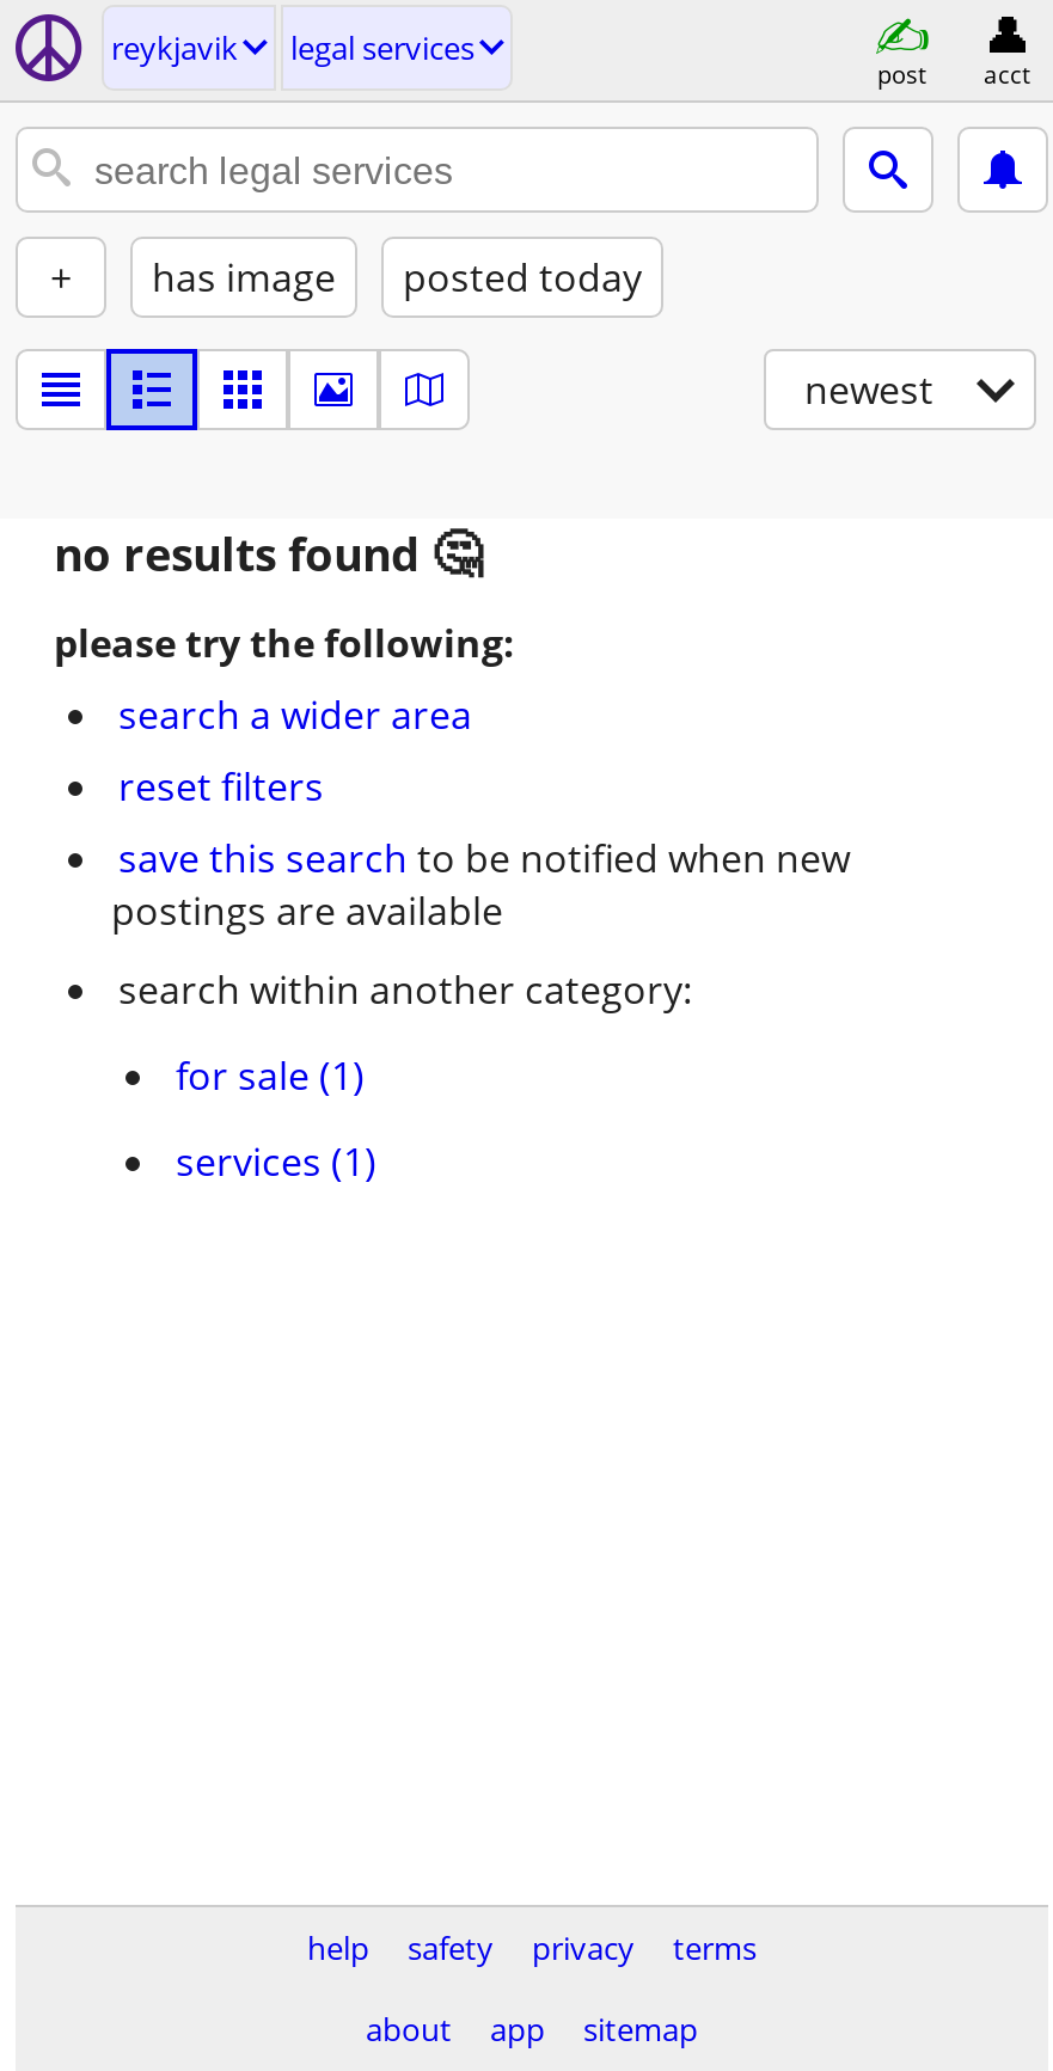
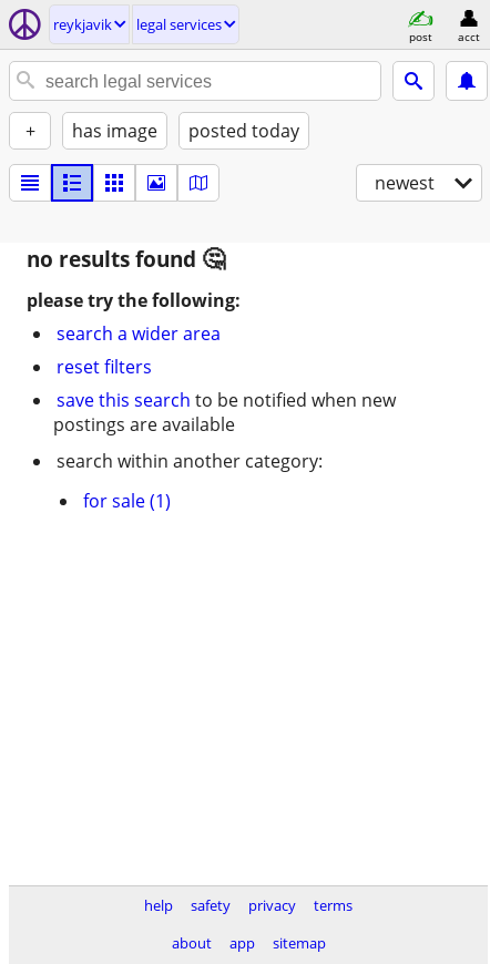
[176,1135,376,1188] services (1) -> none

